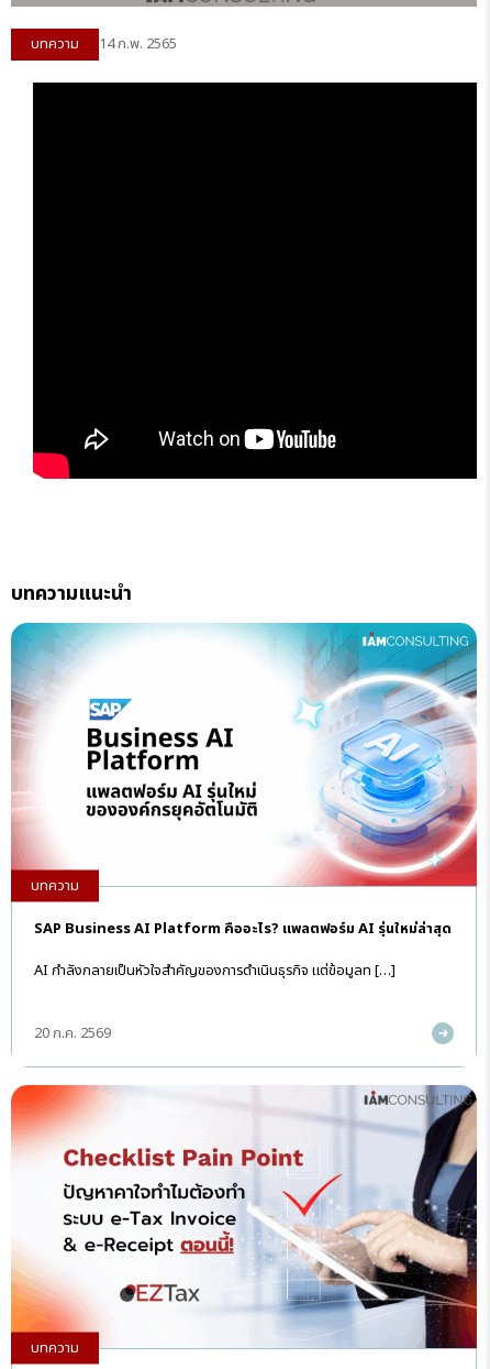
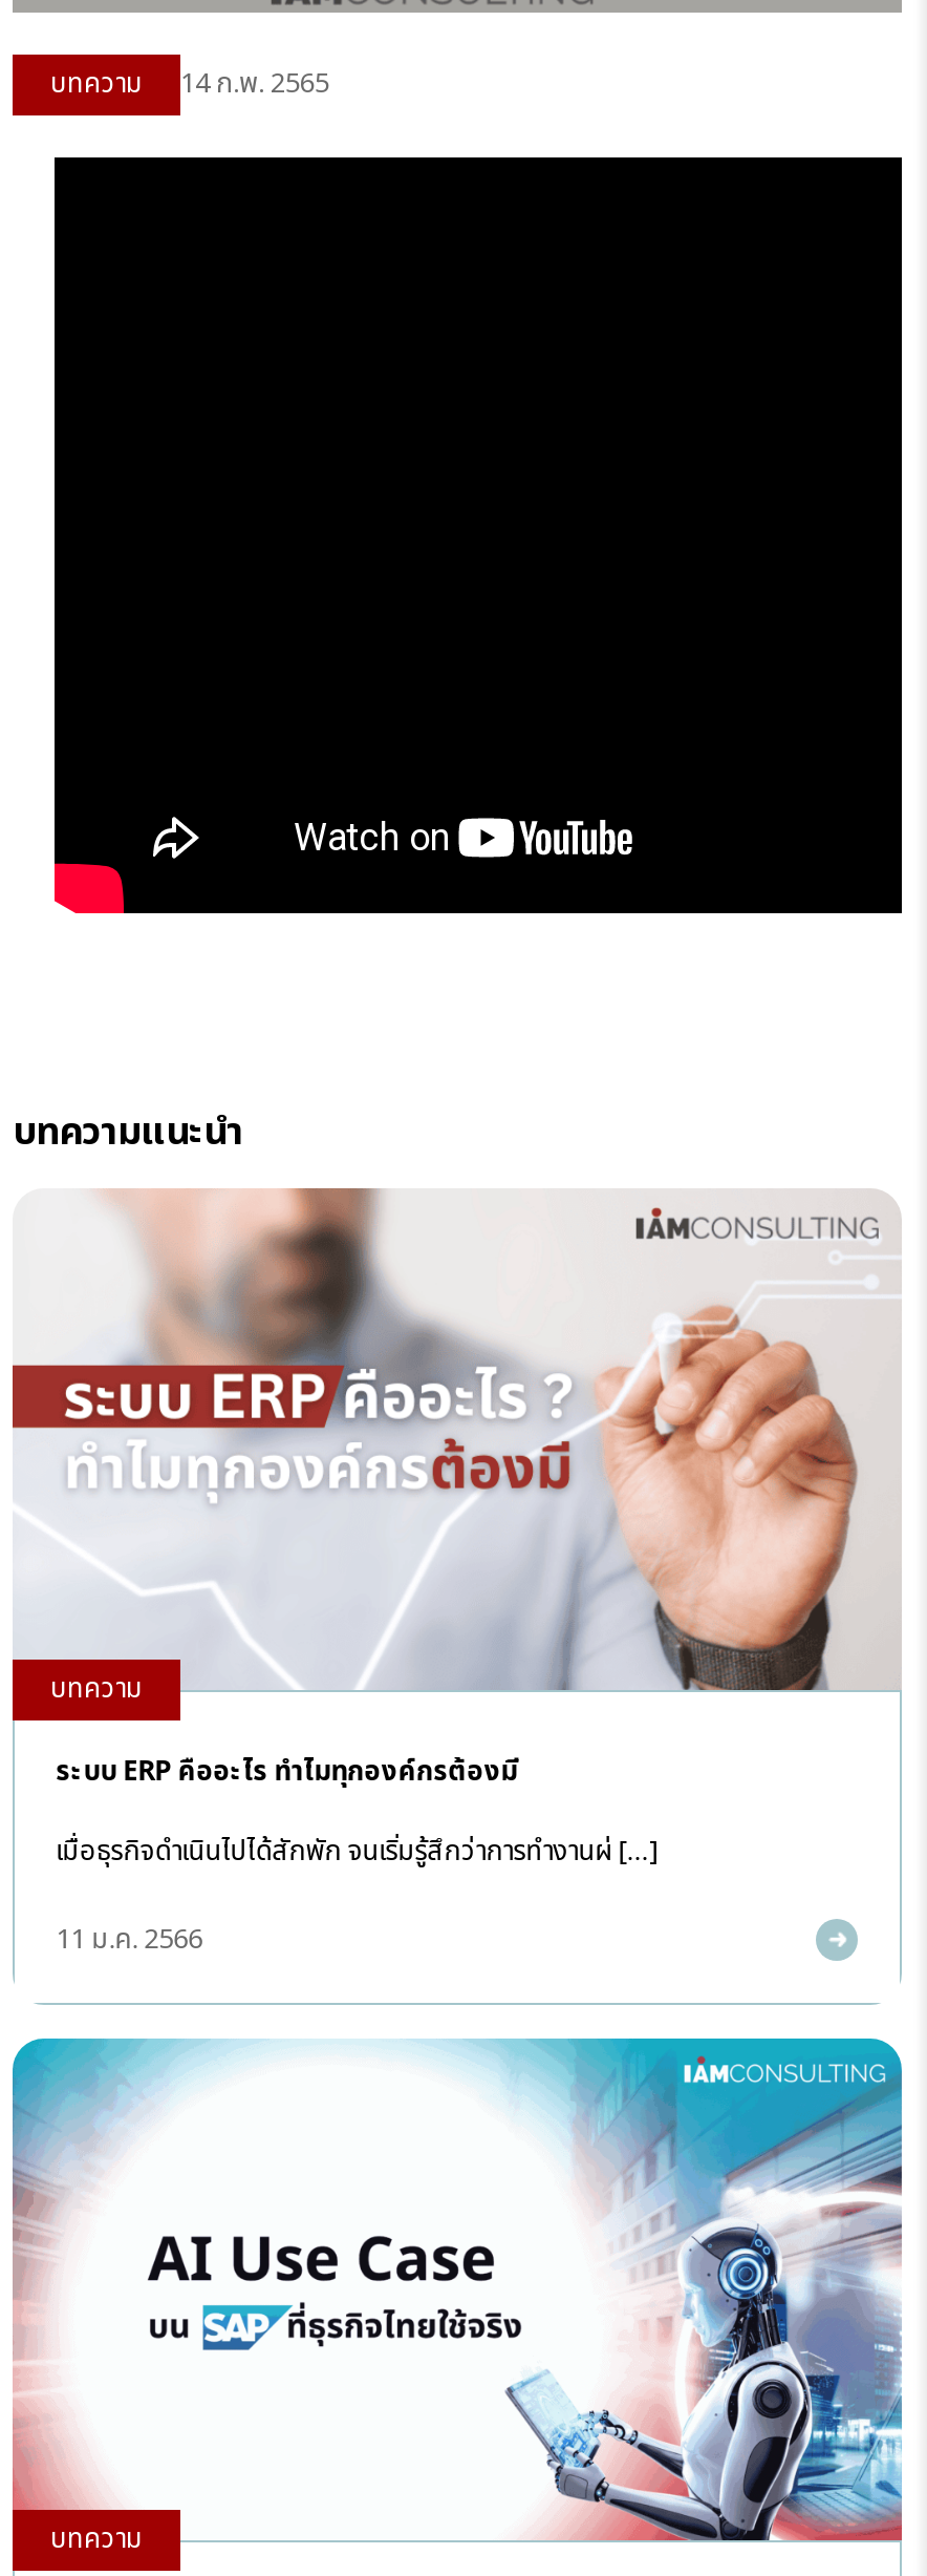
[10,622,478,940] [image] | SAP Business AI Platform คืออะไร? แพลตฟอร์ม AI รุ่นใหม่ล่าสุด -> [13,1186,902,1793] [image] | ระบบ ERP คืออะไร ทำไมทุกองค์กรต้องมี
[34,960,395,982] AI กำลังกลายเป็นหัวใจสำคัญของการดำเนินธุรกิจ แต่ข้อมูลท […] -> [56,1830,658,1872] เมื่อธุรกิจดำเนินไปได้สักพัก จนเริ่มรู้สึกว่าการทำงานผ่ […]
[34,1022,111,1044] 20 ก.ค. 2569 -> [56,1918,203,1960] 11 ม.ค. 2566
[10,1084,478,1349] [image] -> [10,2036,904,2542] [image]

